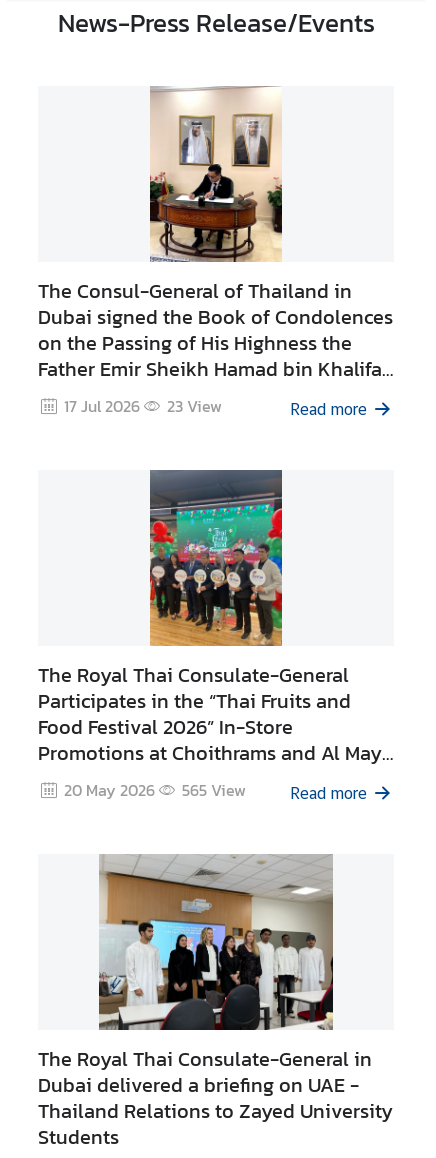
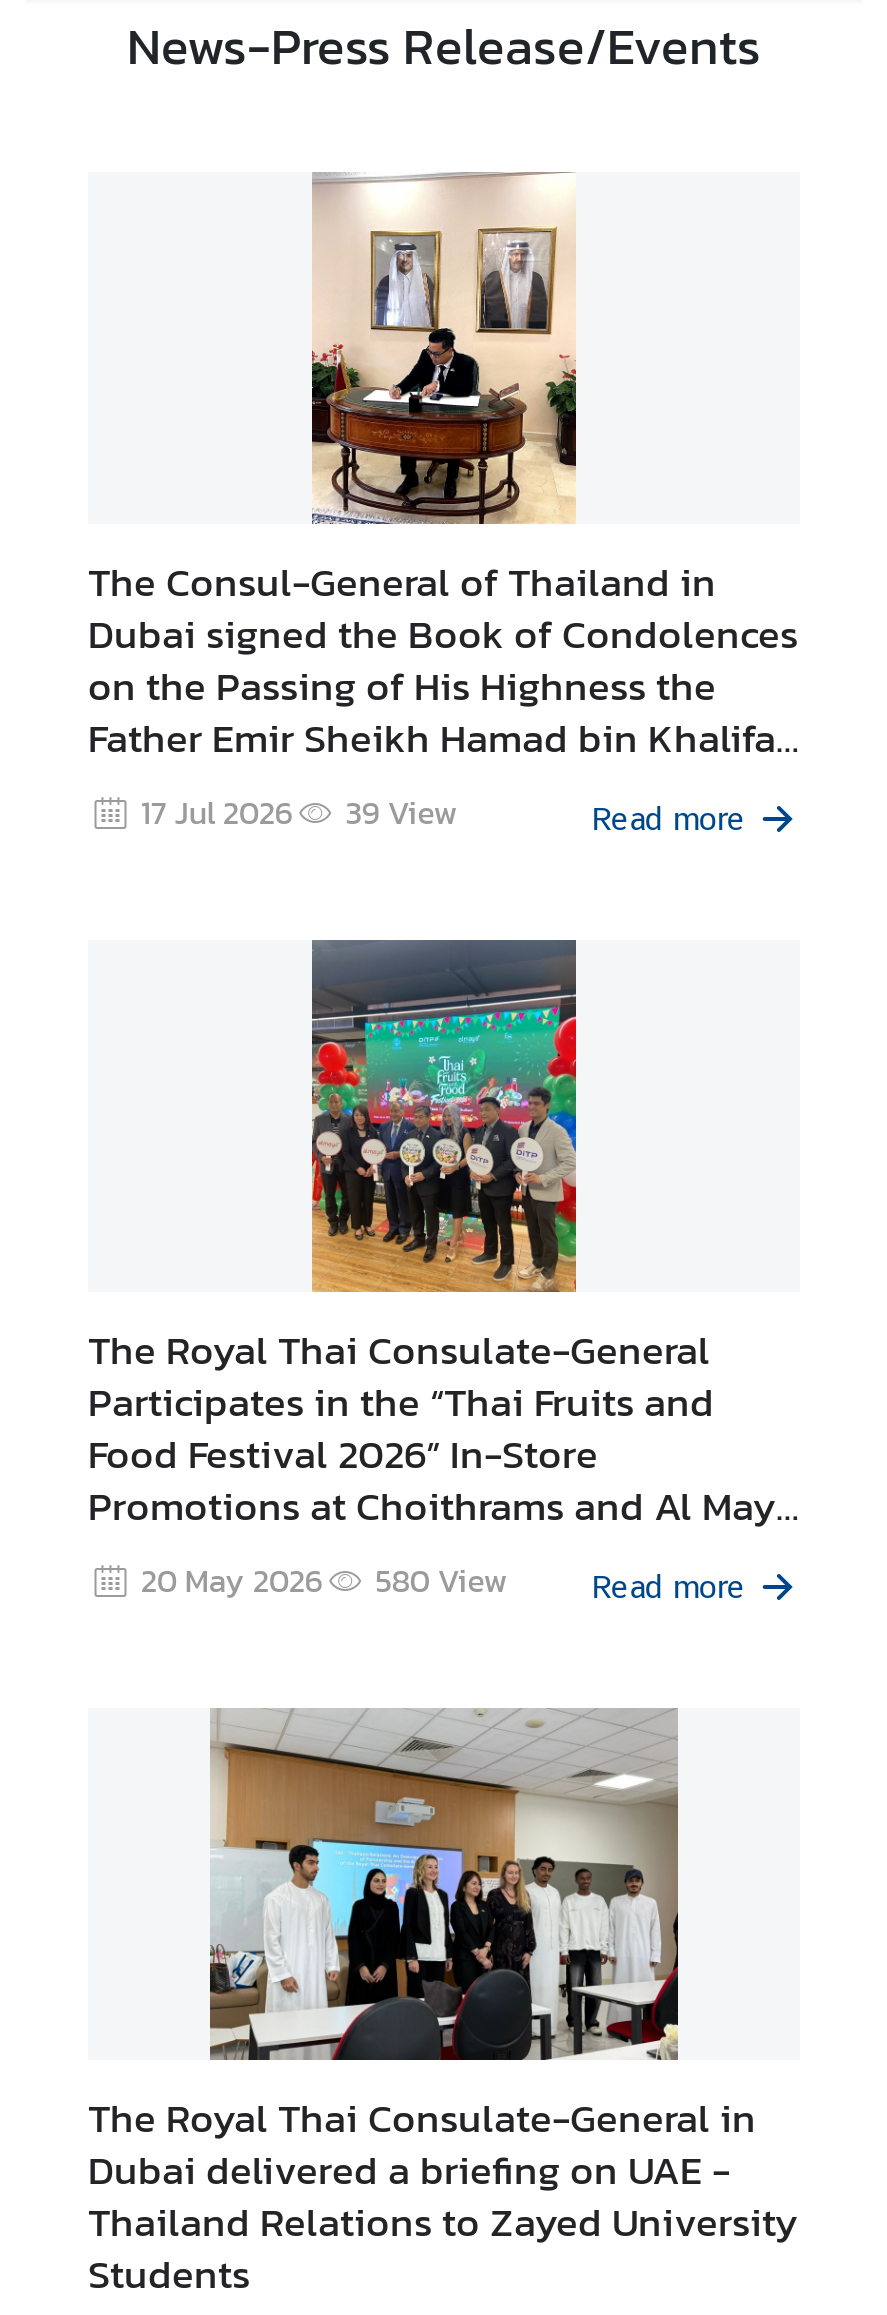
[167,393,222,417] 23 View -> [346,787,458,835] 39 View
[182,777,246,801] 565 View -> [376,1555,508,1603] 580 View

